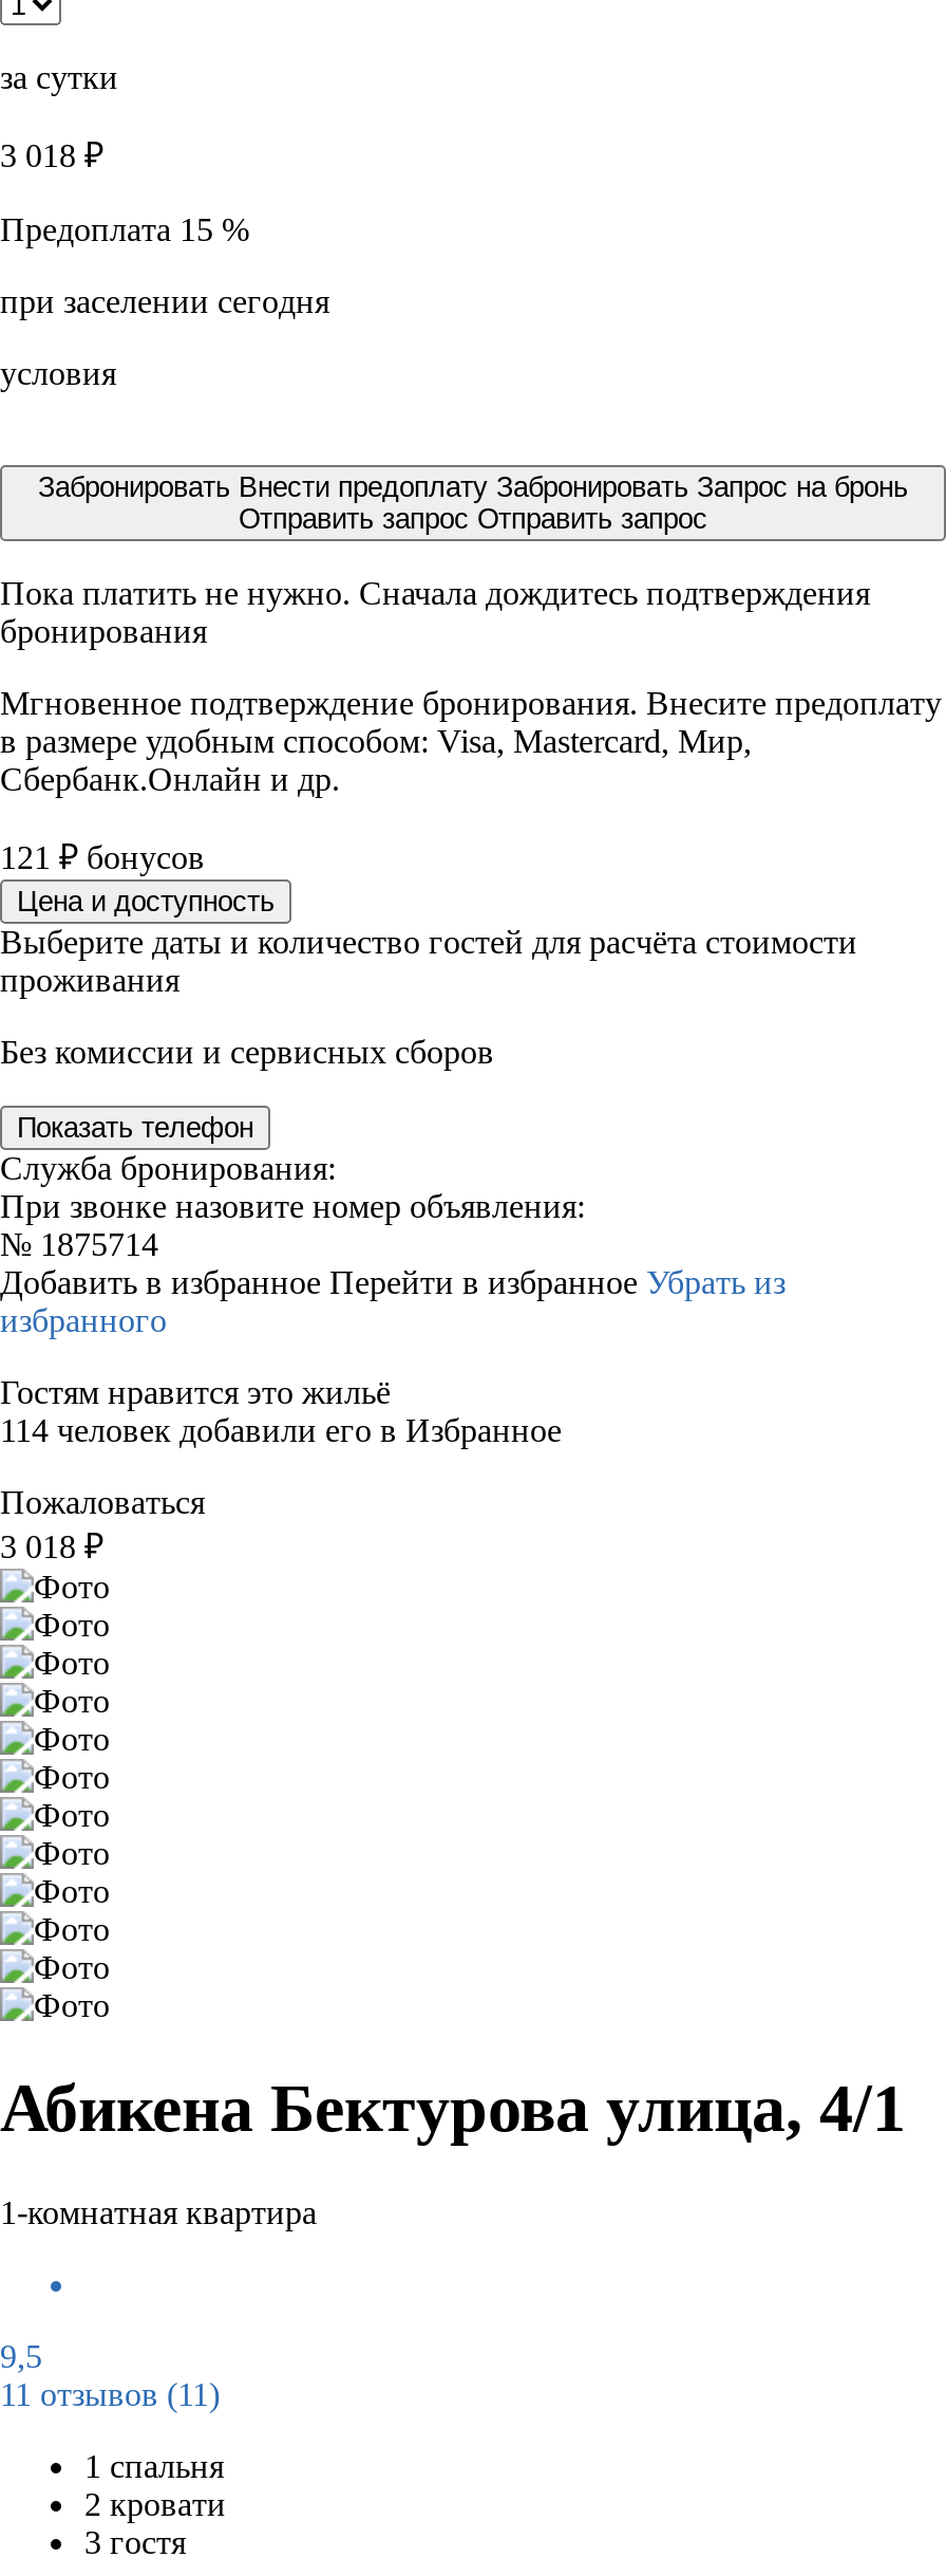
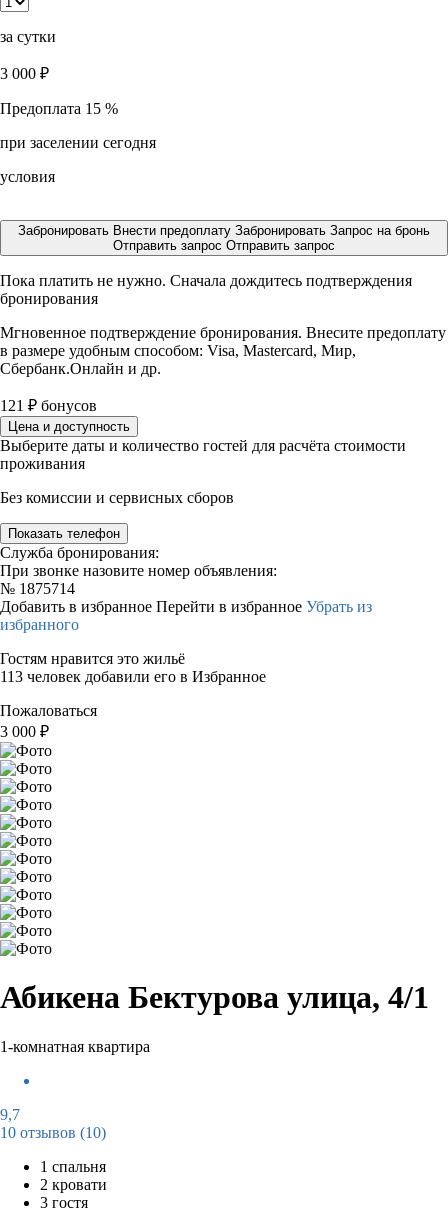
[0,137,103,173] 3 018 ₽ -> [0,65,49,82] 3 000 ₽
[0,1412,562,1448] 114 человек добавили его в Избранное -> [0,668,266,685] 113 человек добавили его в Избранное
[0,1528,103,1564] 3 018 ₽ -> [0,723,49,740] 3 000 ₽
[0,2338,42,2374] 9,5 -> [0,1106,20,1123] 9,7
[0,2376,220,2412] 11 отзывов (11) -> [0,1124,106,1141] 10 отзывов (10)

